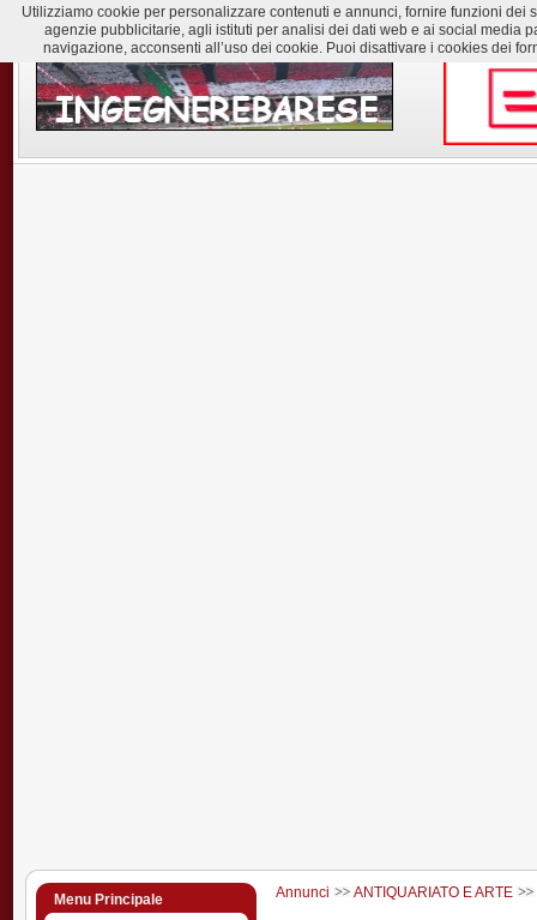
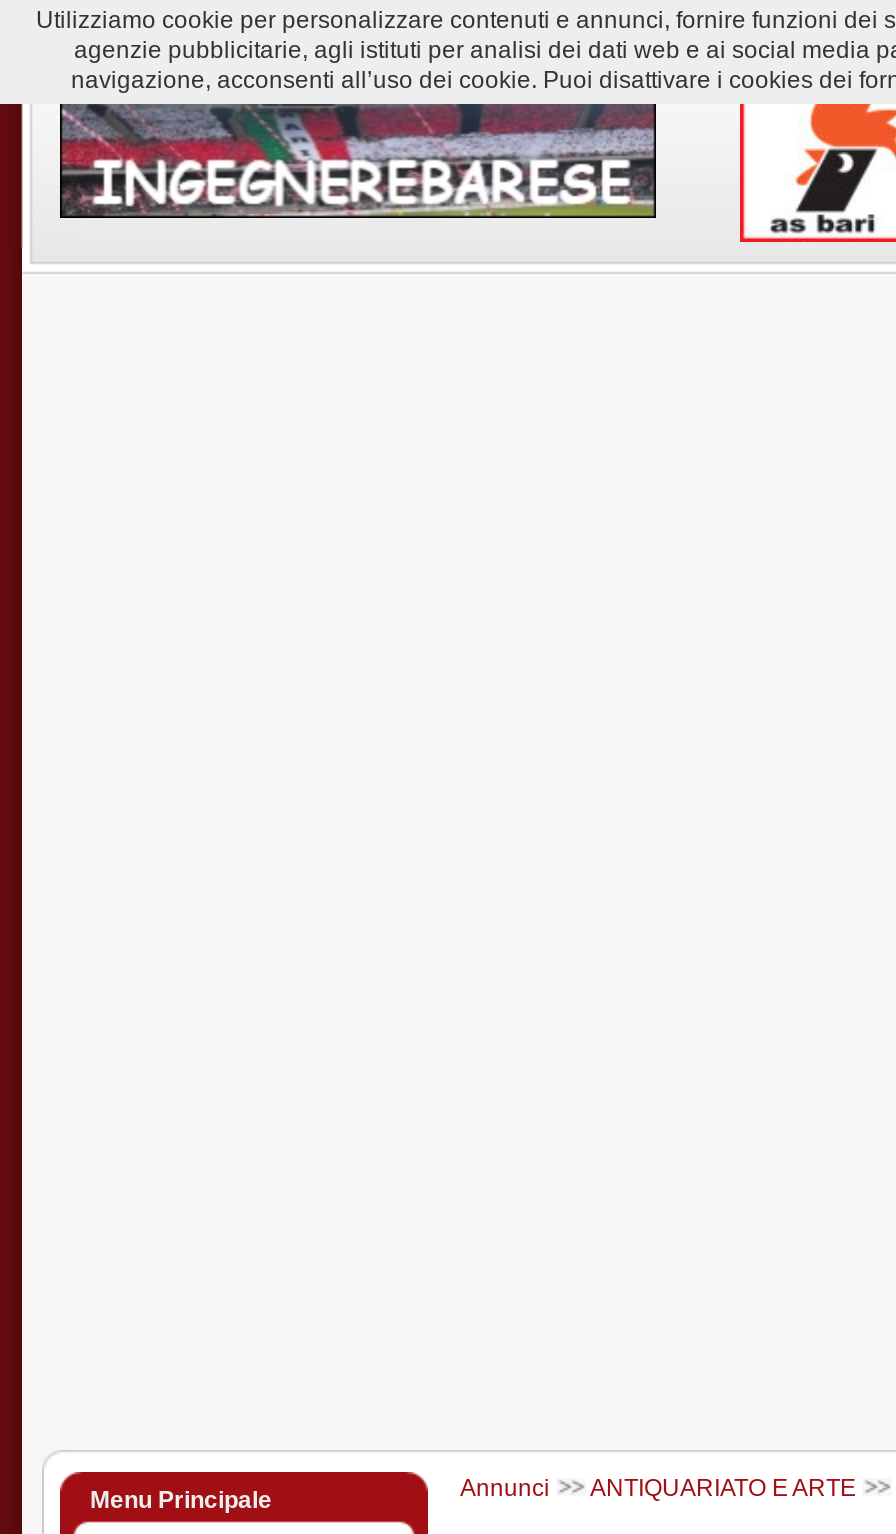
[463,62,533,140] [image] -> [740,102,890,240] [image]

